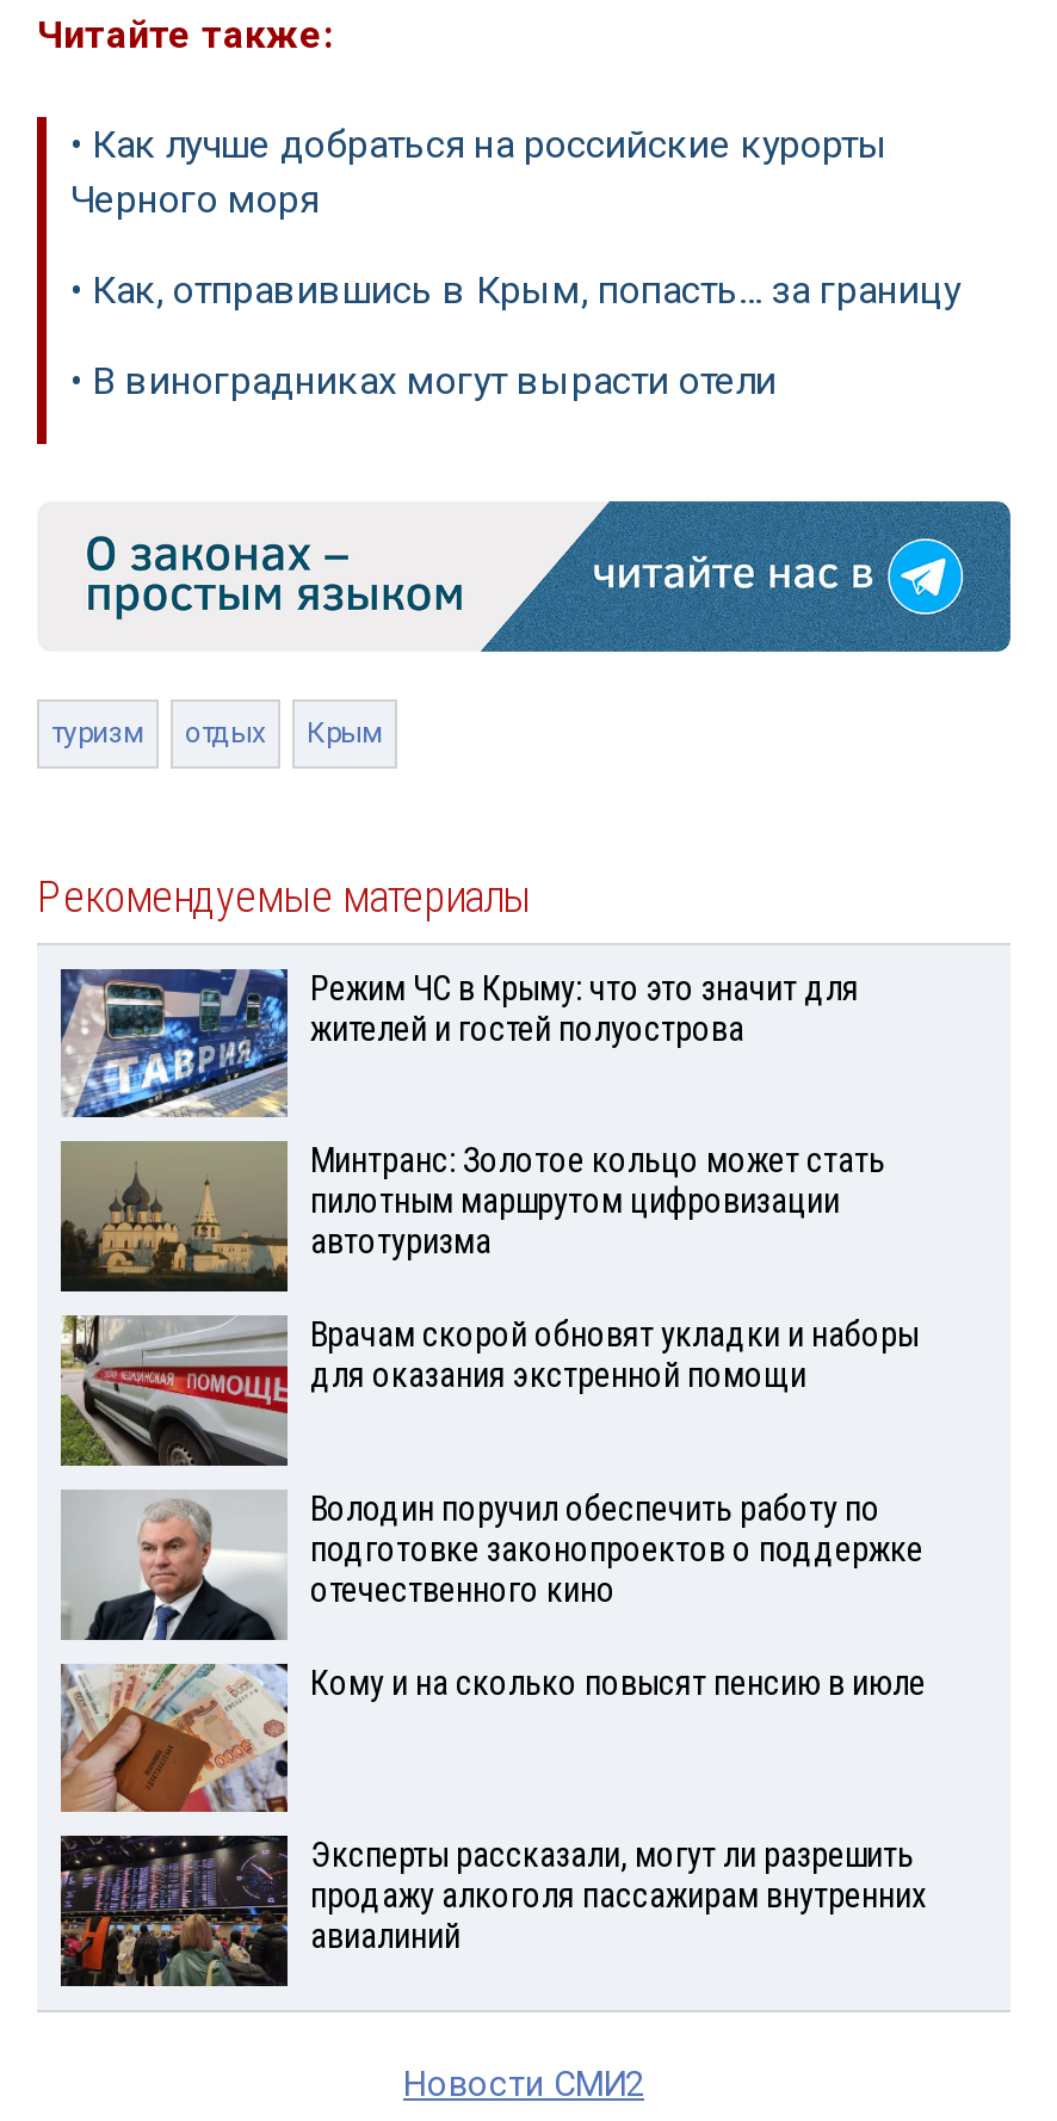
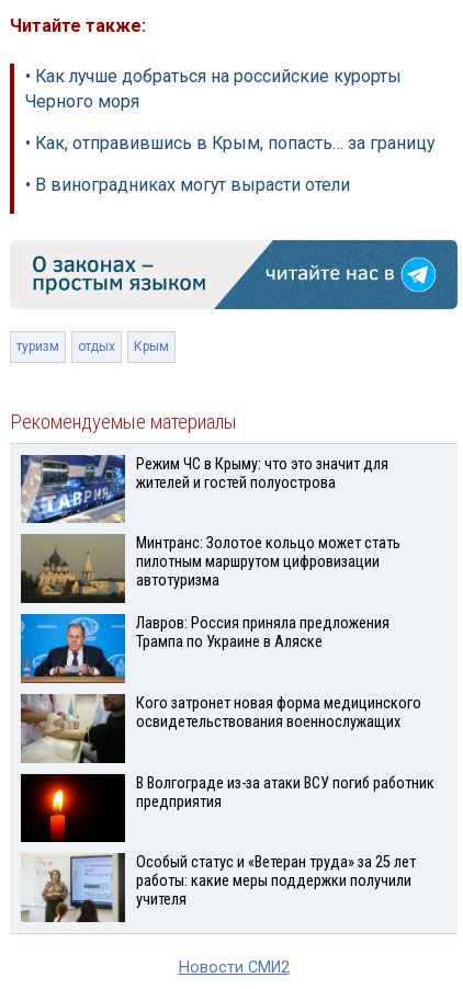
[58,1313,919,1468] [image] | Врачам скорой обновят укладки и наборы | для оказания экстренной помощи -> [20,613,389,683] [image] | Лавров: Россия приняла предложения | Трампа по Украине в Аляске
[63,1489,923,1642] [image] | Володин поручил обеспечить работу по | подготовке законопроектов о поддержке | отечественного кино -> [21,693,421,764] [image] | Кого затронет новая форма медицинского | освидетельствования военнослужащих
[58,1661,926,1814] [image] | Кому и на сколько повысят пенсию в июле -> [20,773,434,843] [image] | В Волгограде из-за атаки ВСУ погиб работник | предприятия
[58,1833,926,1989] [image] | Эксперты рассказали, могут ли разрешить | продажу алкоголя пассажирам внутренних | авиалиний -> [21,853,415,922] [image] | Особый статус и «Ветеран труда» за 25 лет | работы: какие меры поддержки получили | учителя

